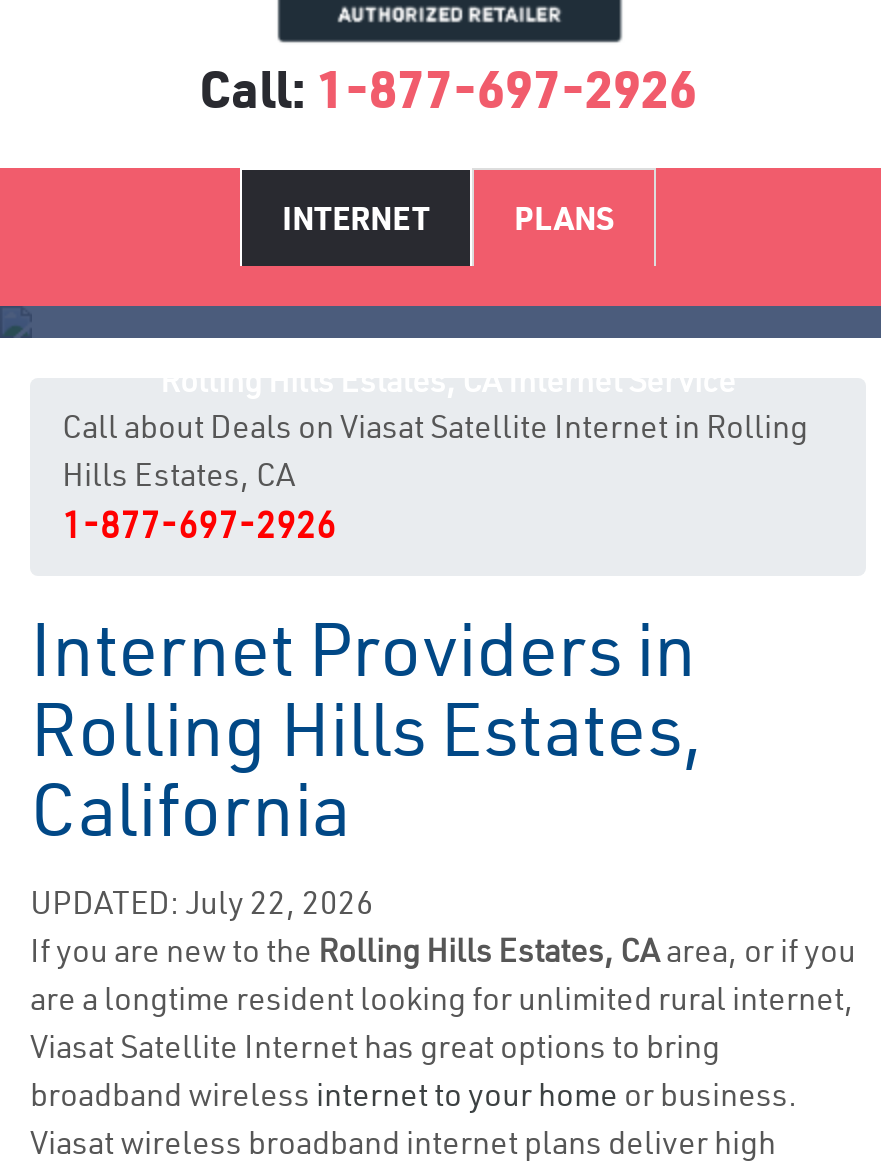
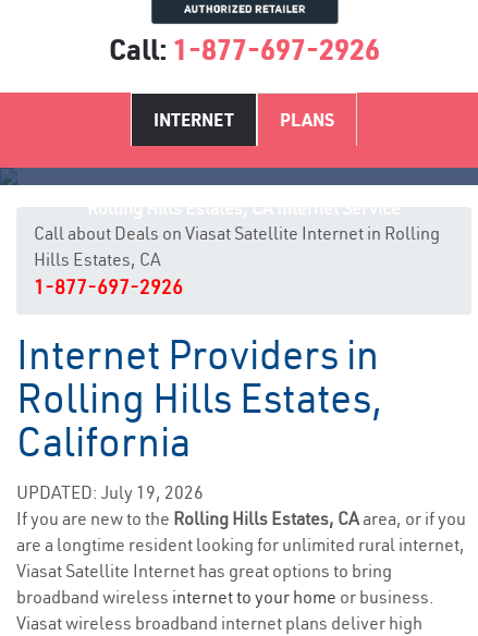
[30,882,374,922] UPDATED: July 22, 2026 -> [16,481,204,503] UPDATED: July 19, 2026

